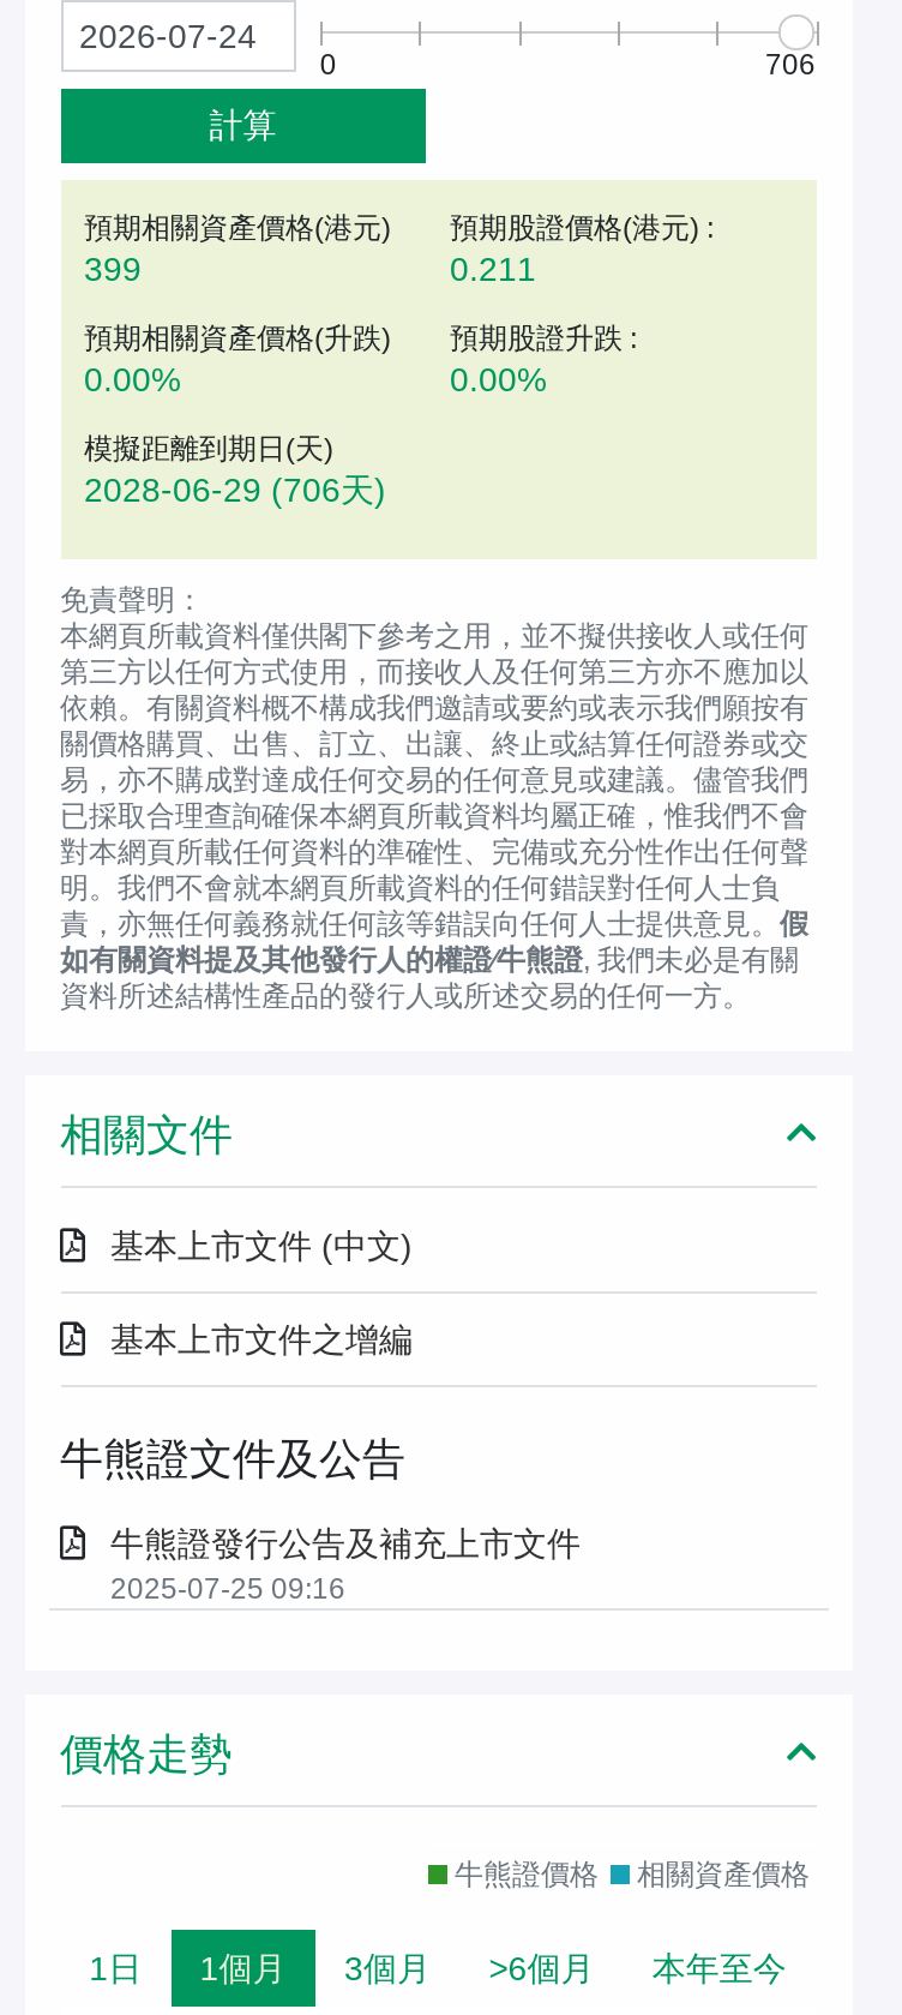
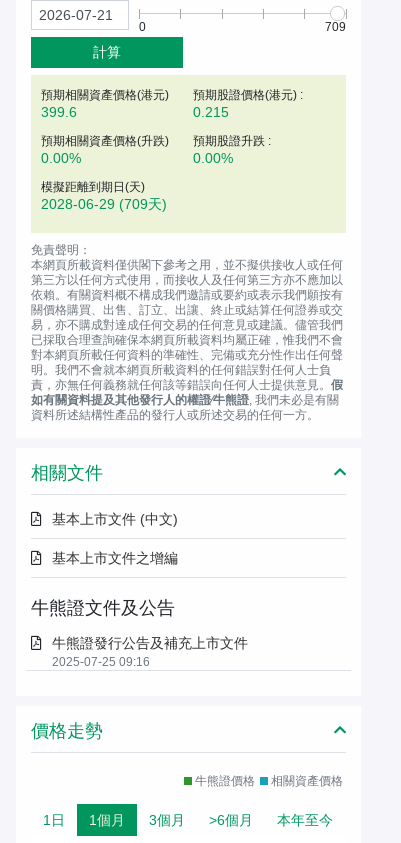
[765,48,816,82] 706 -> [324,20,345,34] 709
[84,249,142,287] 399 -> [40,104,76,120] 399.6
[450,249,536,287] 0.211 -> [193,104,229,120] 0.215
[84,470,386,508] 2028-06-29 (706天) -> [40,196,166,212] 2028-06-29 (709天)

